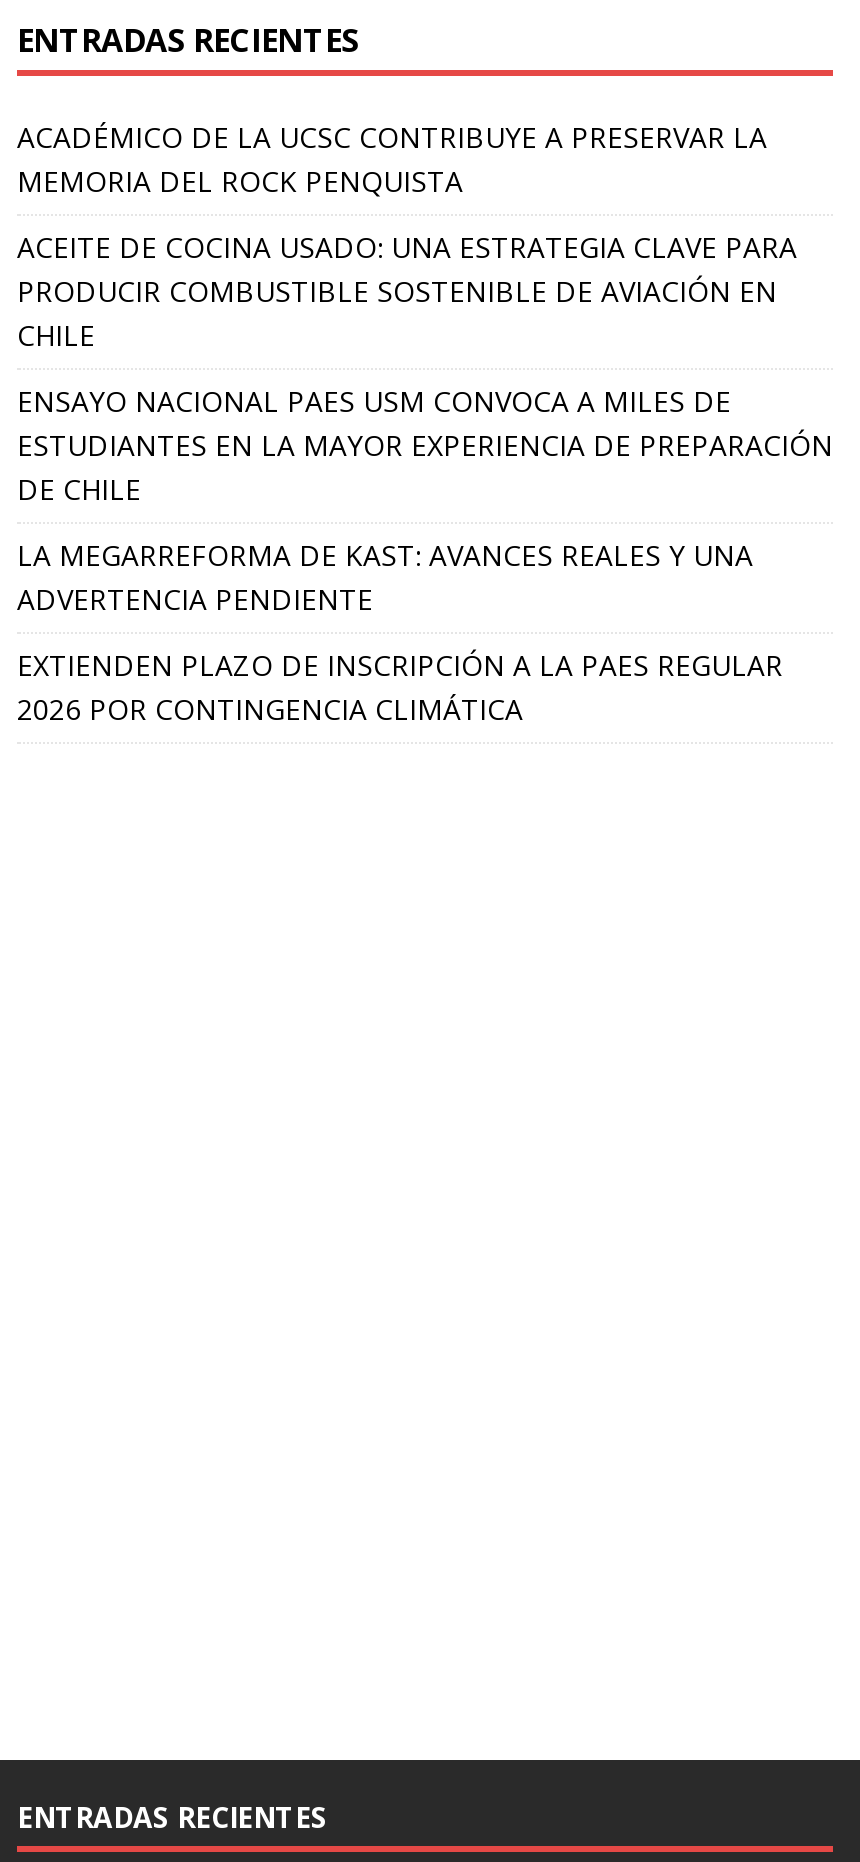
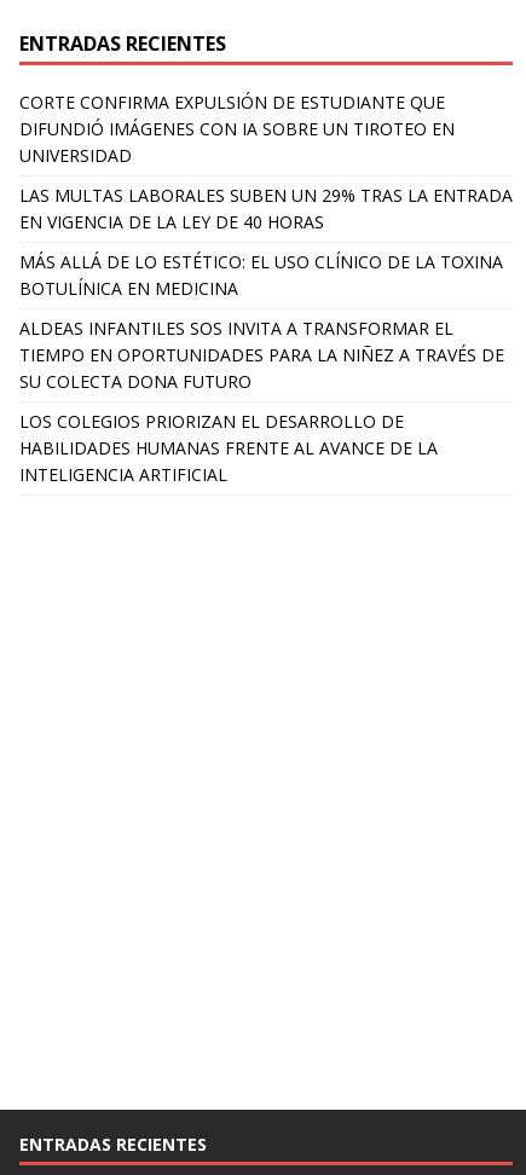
[17,117,767,199] ACADÉMICO DE LA UCSC CONTRIBUYE A PRESERVAR LA | MEMORIA DEL ROCK PENQUISTA -> [19,90,455,166] CORTE CONFIRMA EXPULSIÓN DE ESTUDIANTE QUE | DIFUNDIÓ IMÁGENES CON IA SOBRE UN TIROTEO EN | UNIVERSIDAD
[17,227,797,353] ACEITE DE COCINA USADO: UNA ESTRATEGIA CLAVE PARA | PRODUCIR COMBUSTIBLE SOSTENIBLE DE AVIACIÓN EN | CHILE -> [19,183,513,233] LAS MULTAS LABORALES SUBEN UN 29% TRAS LA ENTRADA | EN VIGENCIA DE LA LEY DE 40 HORAS
[17,381,833,507] ENSAYO NACIONAL PAES USM CONVOCA A MILES DE | ESTUDIANTES EN LA MAYOR EXPERIENCIA DE PREPARACIÓN | DE CHILE -> [19,250,503,299] MÁS ALLÁ DE LO ESTÉTICO: EL USO CLÍNICO DE LA TOXINA | BOTULÍNICA EN MEDICINA
[17,535,753,617] LA MEGARREFORMA DE KAST: AVANCES REALES Y UNA | ADVERTENCIA PENDIENTE -> [19,316,504,392] ALDEAS INFANTILES SOS INVITA A TRANSFORMAR EL | TIEMPO EN OPORTUNIDADES PARA LA NIÑEZ A TRAVÉS DE | SU COLECTA DONA FUTURO
[17,645,783,727] EXTIENDEN PLAZO DE INSCRIPCIÓN A LA PAES REGULAR | 2026 POR CONTINGENCIA CLIMÁTICA -> [19,409,438,485] LOS COLEGIOS PRIORIZAN EL DESARROLLO DE | HABILIDADES HUMANAS FRENTE AL AVANCE DE LA | INTELIGENCIA ARTIFICIAL

